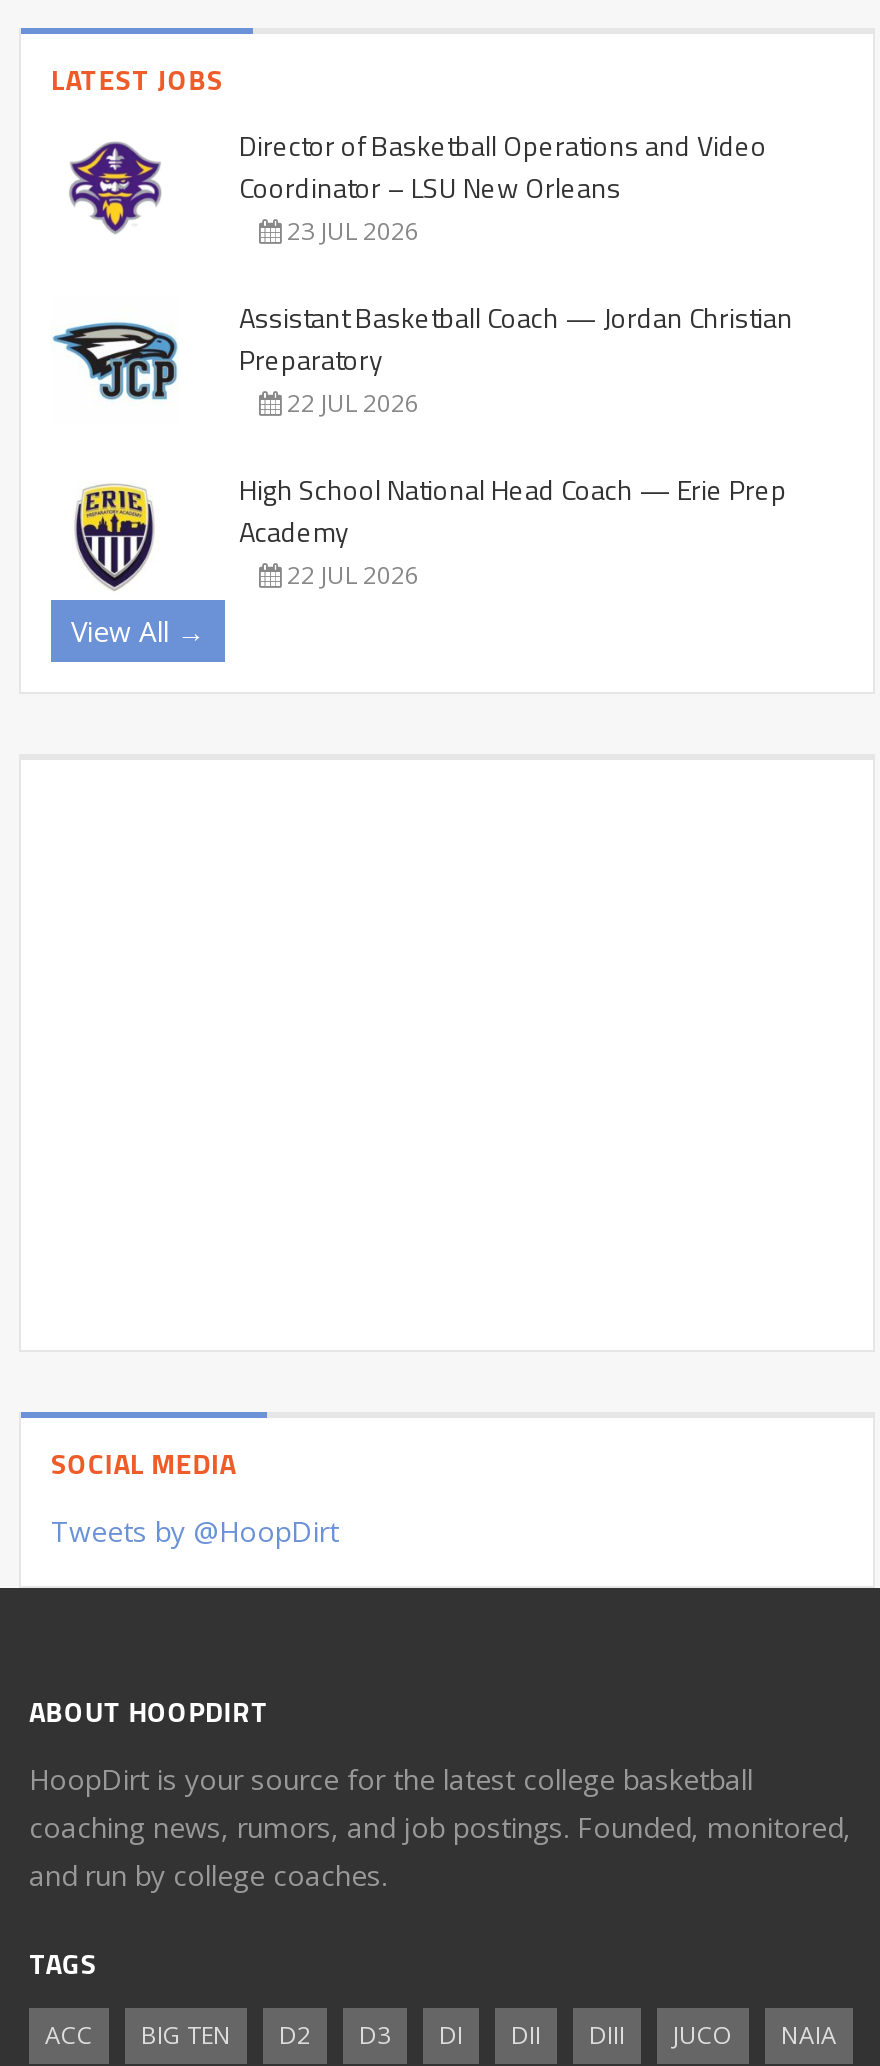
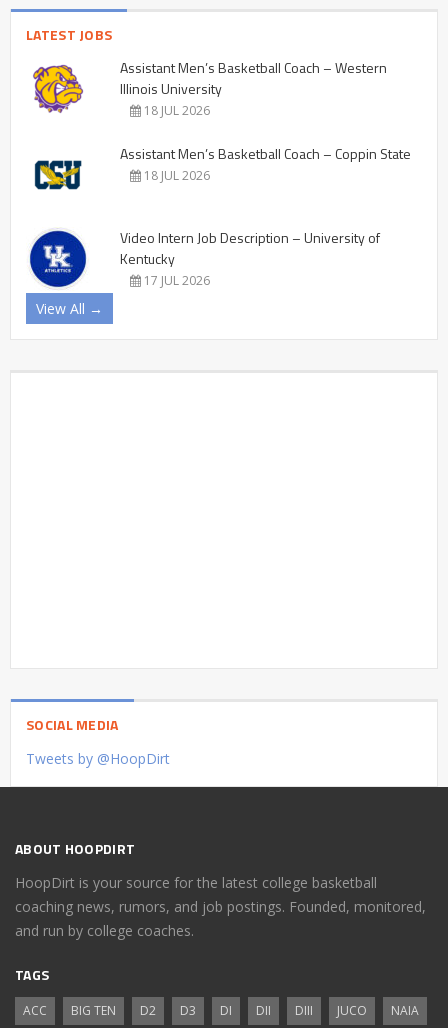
[67,124,767,248] [image] | Director of Basketball Operations and Video | Coordinator – LSU New Orleans | 23 JUL 2026 -> [32,57,387,119] [image] | Assistant Men’s Basketball Coach – Western | Illinois University | 18 JUL 2026
[51,296,793,420] [image] | Assistant Basketball Coach — Jordan Christian | Preparatory | 22 JUL 2026 -> [28,143,411,193] [image] | Assistant Men’s Basketball Coach – Coppin State | 18 JUL 2026
[59,468,787,592] [image] | High School National Head Coach — Erie Prep | Academy | 22 JUL 2026 -> [29,227,380,289] [image] | Video Intern Job Description – University of | Kentucky | 17 JUL 2026

